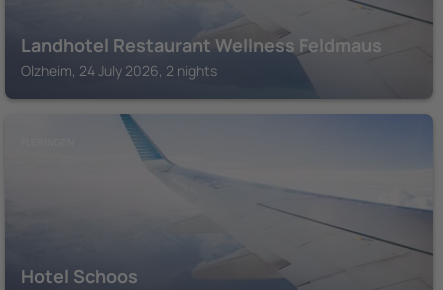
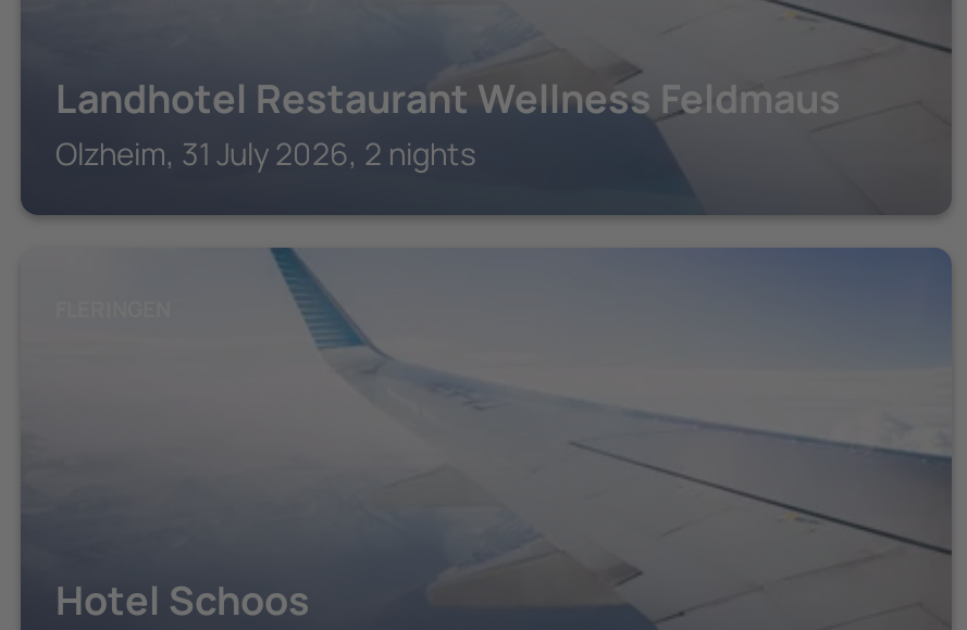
[21,61,217,80] Olzheim, 24 July 2026, 2 nights -> [55,133,475,174] Olzheim, 31 July 2026, 2 nights

